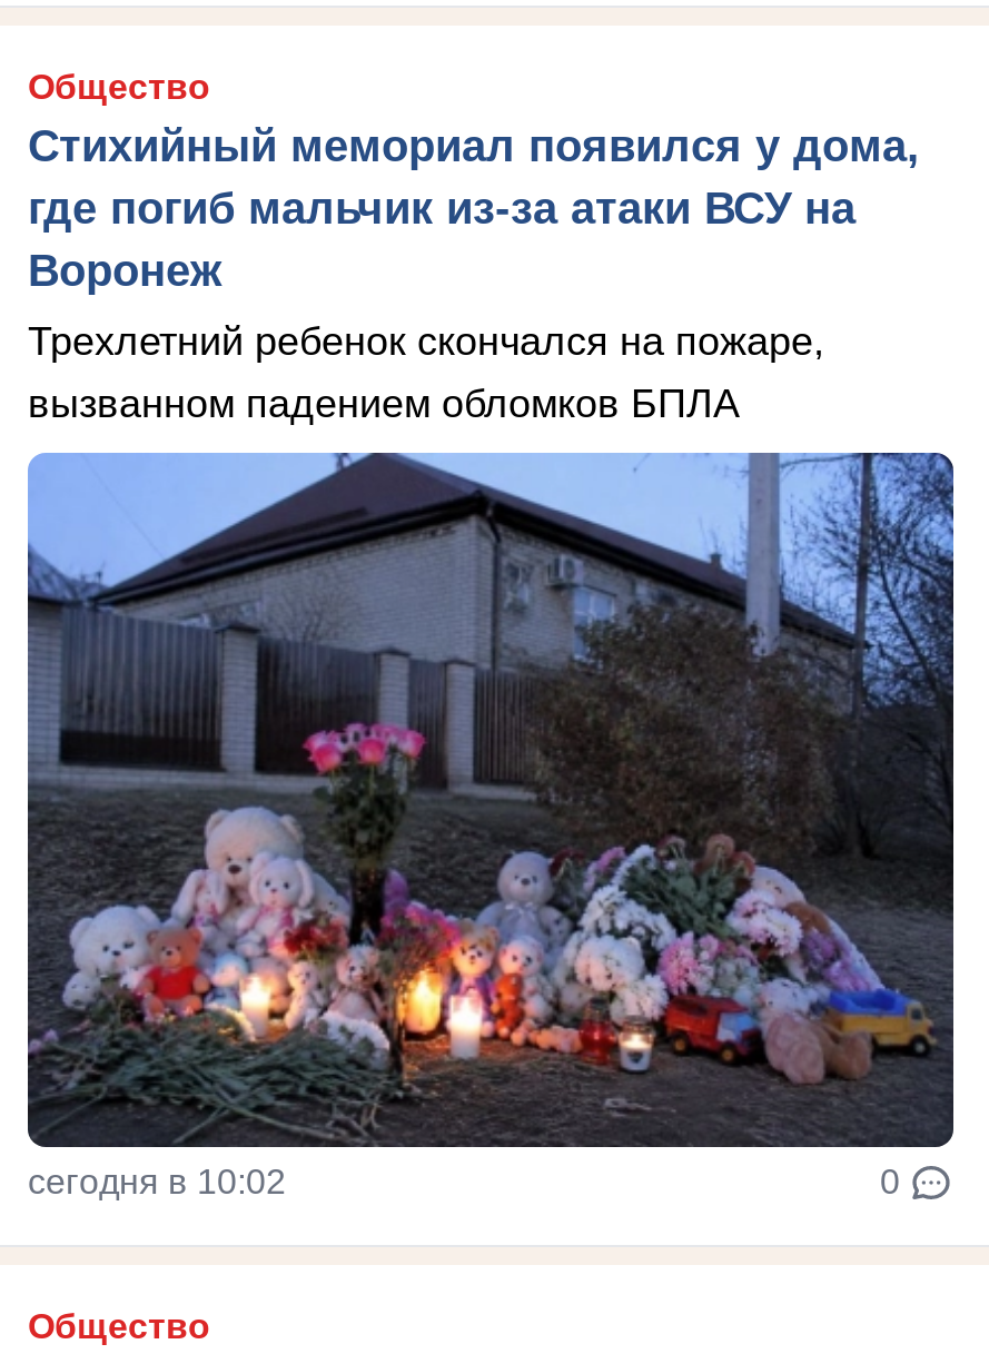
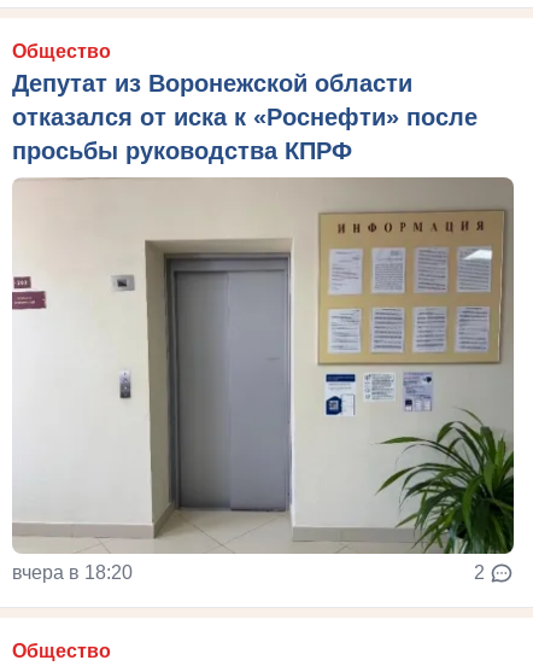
[28,120,920,425] Стихийный мемориал появился у дома, | где погиб мальчик из-за атаки ВСУ на | Воронеж | Трехлетний ребенок скончался на пожаре, | вызванном падением обломков БПЛА -> [12,69,478,163] Депутат из Воронежской области | отказался от иска к «Роснефти» после | просьбы руководства КПРФ
[26,451,956,1199] [image] | сегодня в 10:02 | 0 -> [12,176,515,582] [image] | вчера в 18:20 | 2

